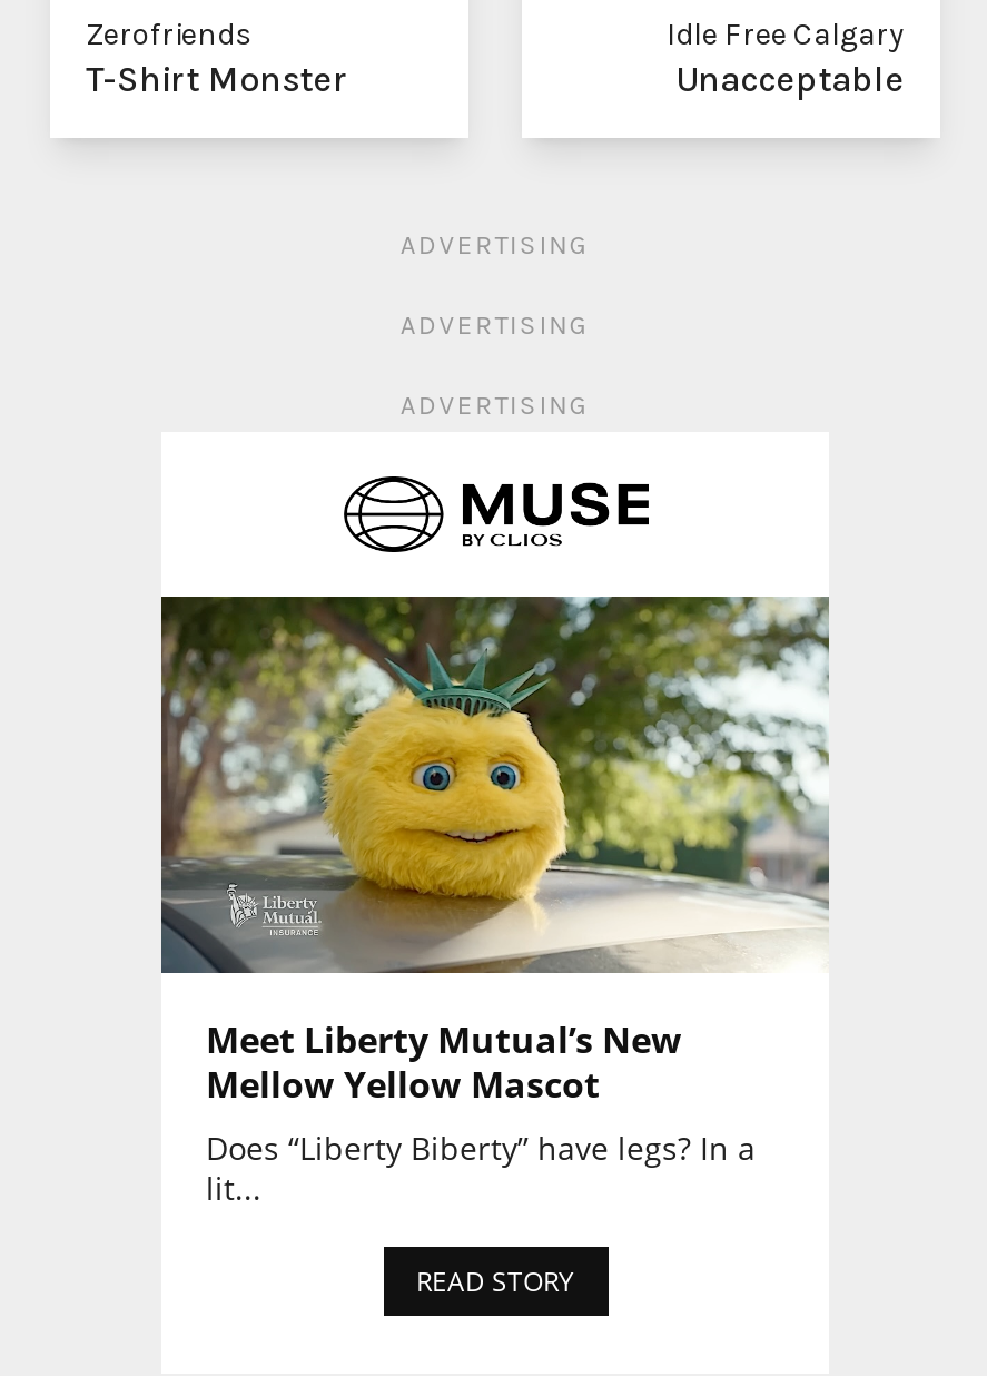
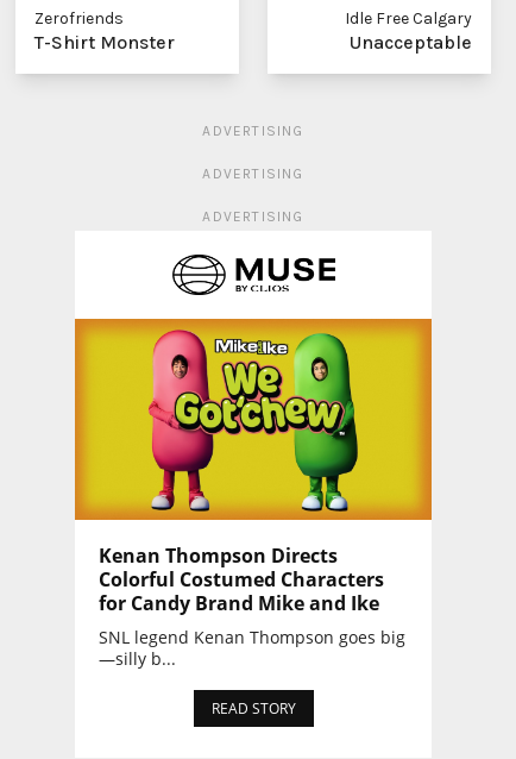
[159,594,831,1209] [image] | Meet Liberty Mutual’s New | Mellow Yellow Mascot | Does “Liberty Biberty” have legs? In a | lit... -> [74,318,433,670] [image] | Kenan Thompson Directs | Colorful Costumed Characters | for Candy Brand Mike and Ike | SNL legend Kenan Thompson goes big | —silly b...

